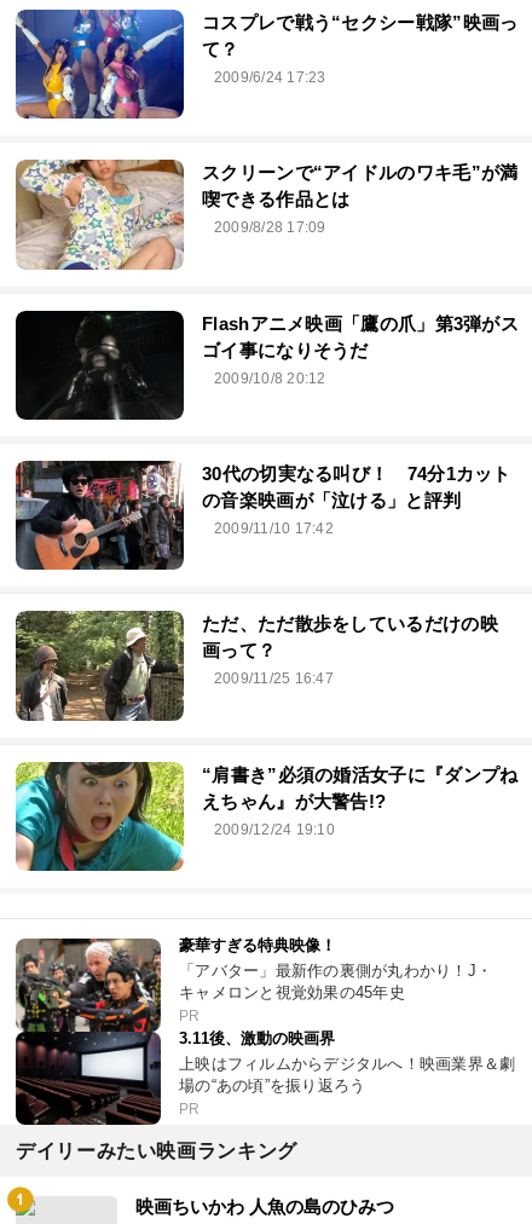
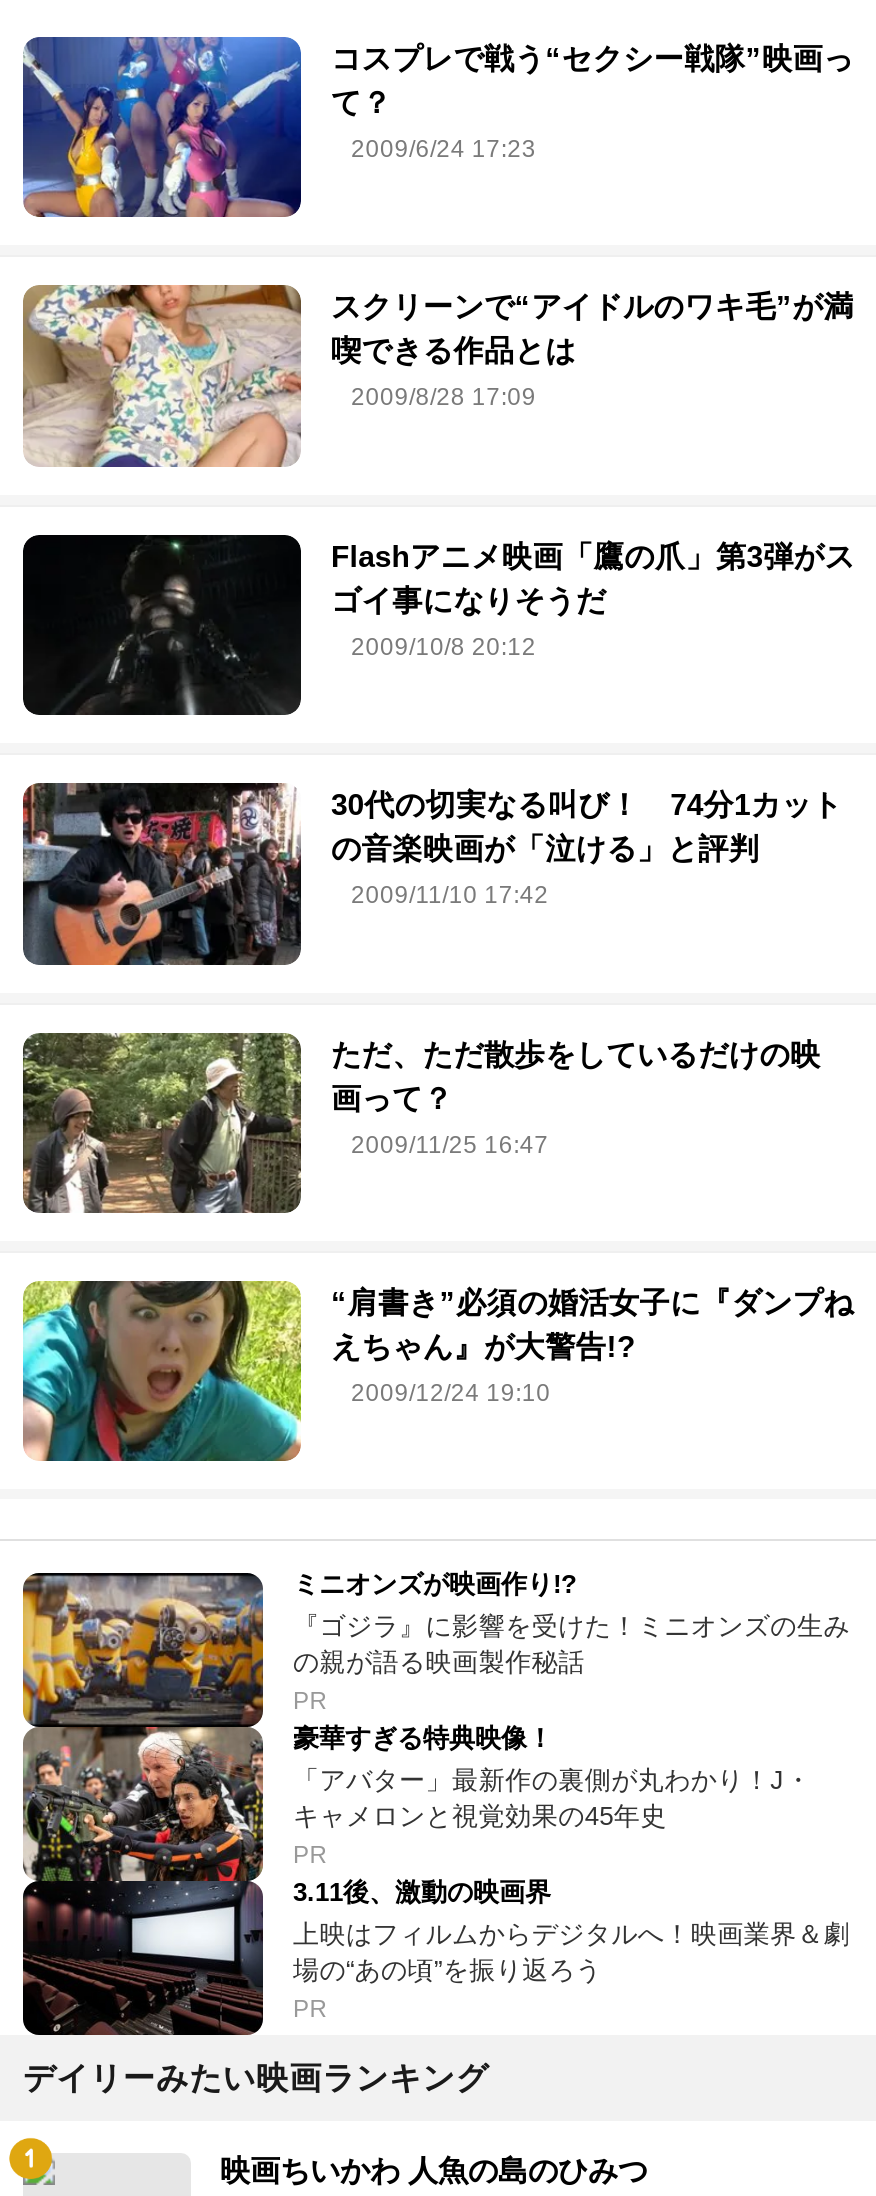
none -> [21,1569,850,1729] [image] | ミニオンズが映画作り!? | 『ゴジラ』に影響を受けた！ミニオンズの生み | の親が語る映画製作秘話 | PR

